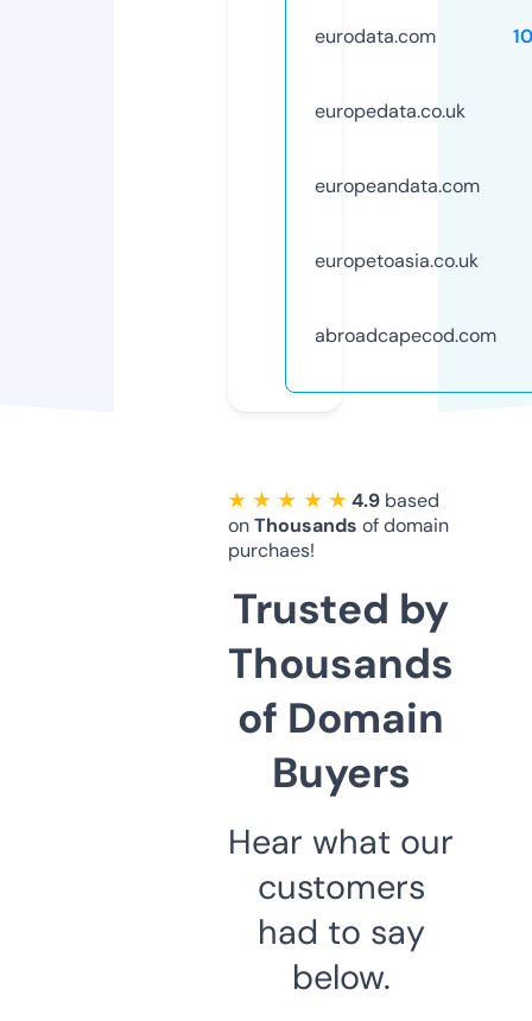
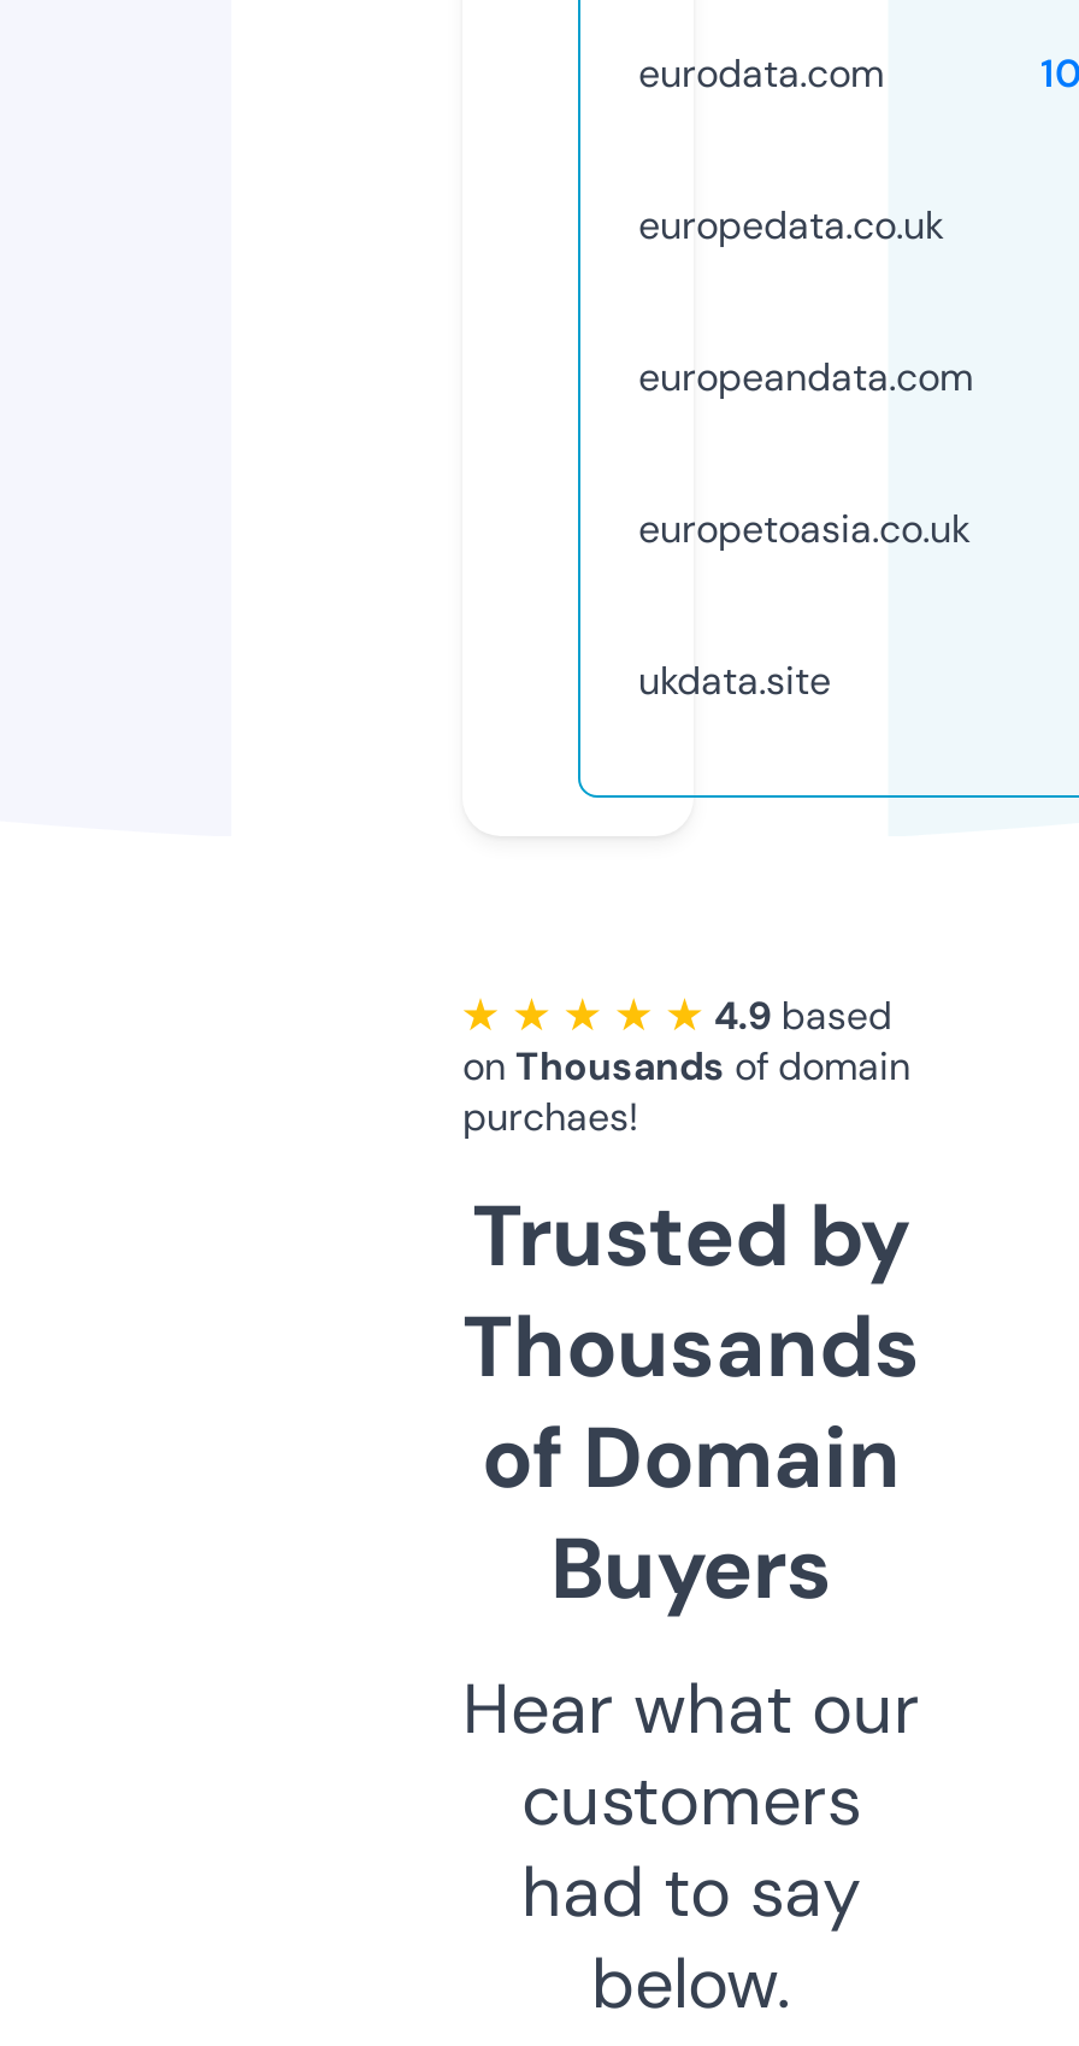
[315,323,496,348] abroadcapecod.com -> [638,655,831,706] ukdata.site

